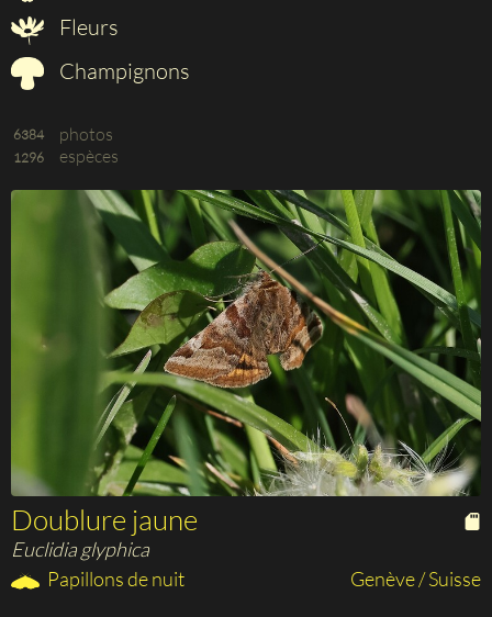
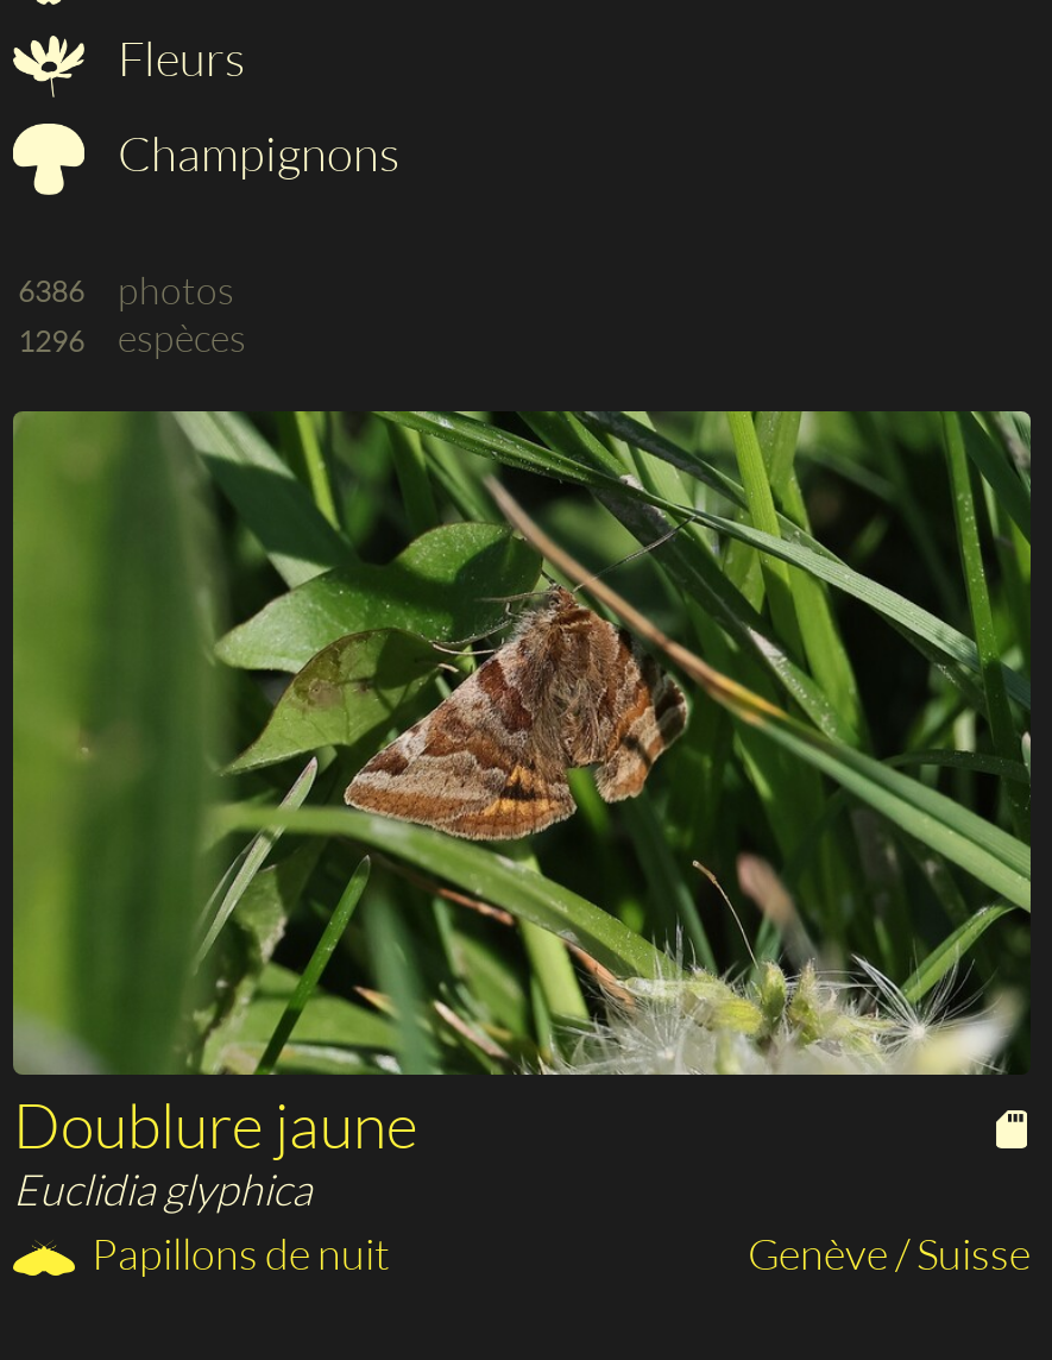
[13,123,113,145] 6384 photos -> [18,266,234,313] 6386 photos

